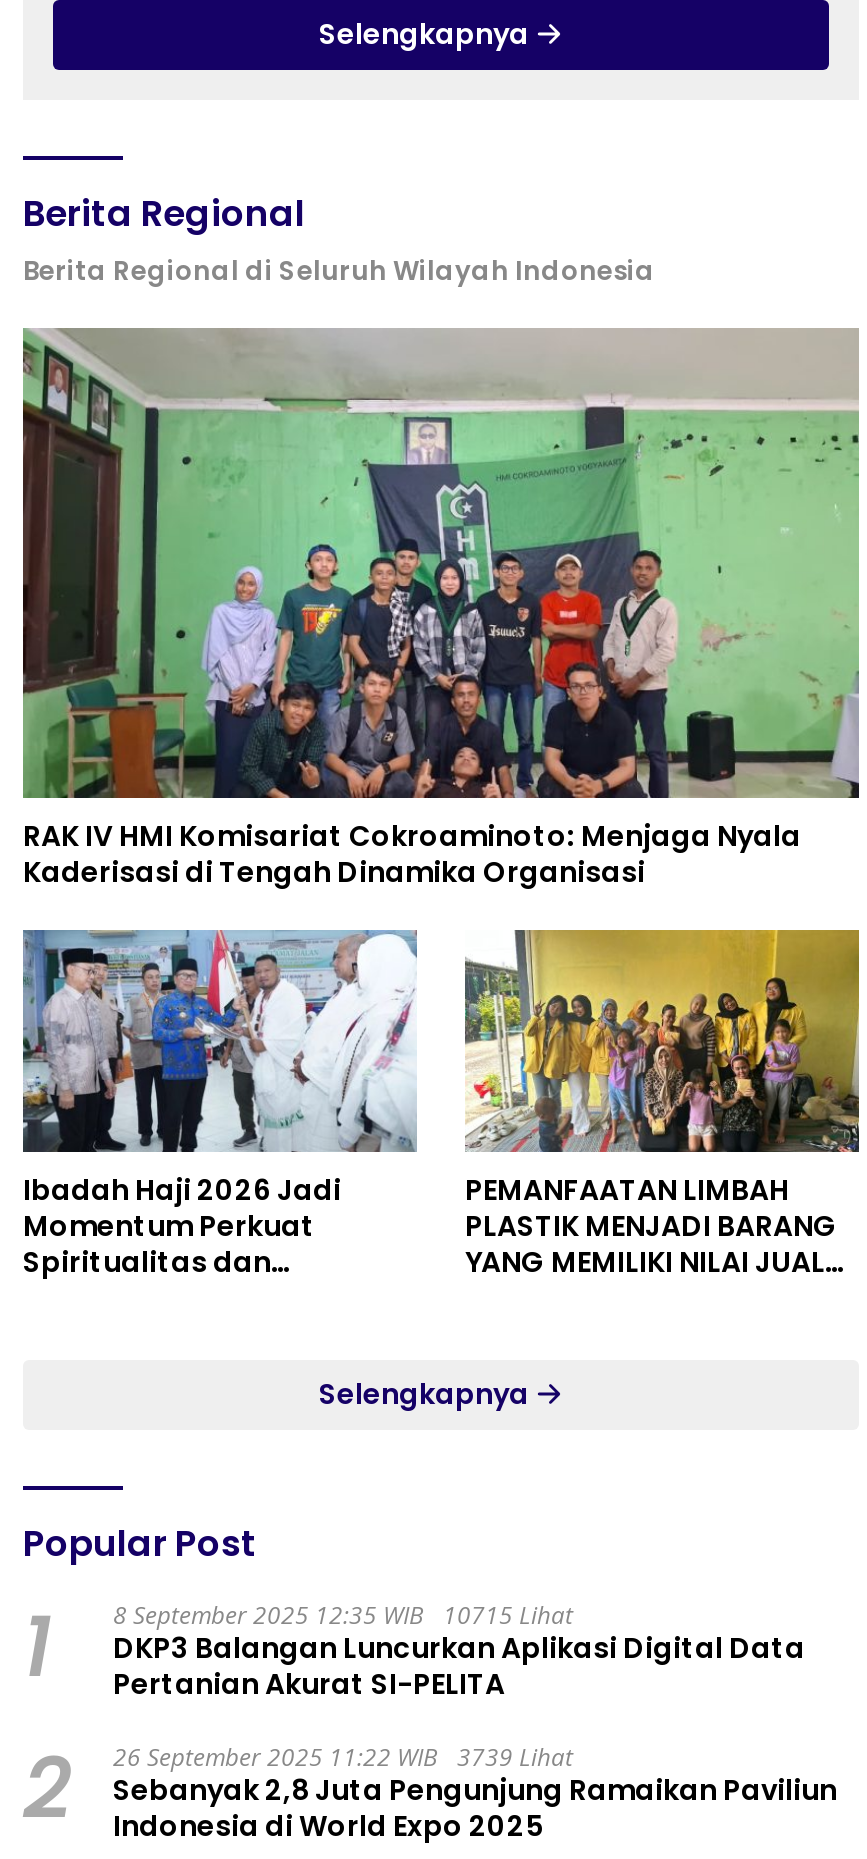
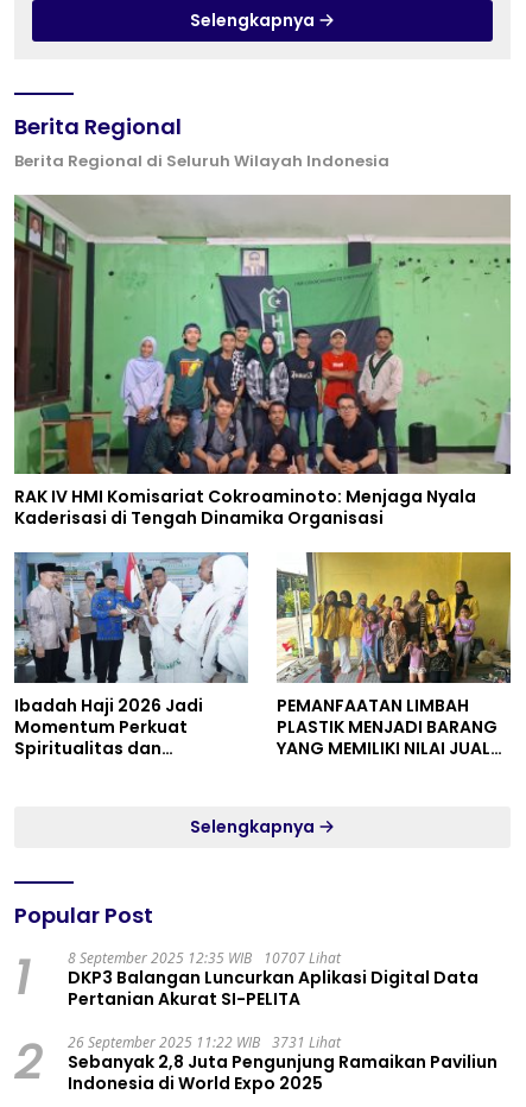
[113,1597,573,1631] 8 September 2025 12:35 WIB 10715 Lihat -> [68,948,341,968] 8 September 2025 12:35 WIB 10707 Lihat
[113,1739,573,1773] 26 September 2025 11:22 WIB 3739 Lihat -> [68,1032,341,1053] 26 September 2025 11:22 WIB 3731 Lihat

